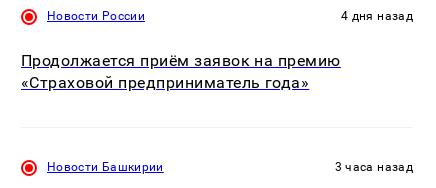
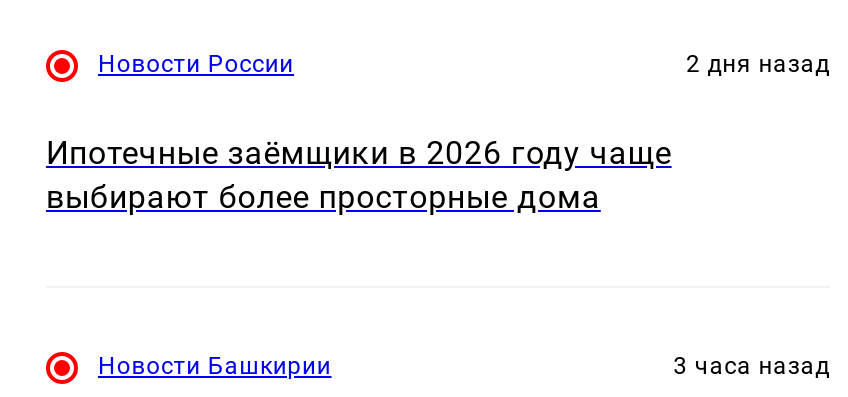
[341,9,413,23] 4 дня назад -> [686,50,830,78] 2 дня назад
[21,51,341,92] Продолжается приём заявок на премию | «Страховой предприниматель года» -> [46,134,672,216] Ипотечные заёмщики в 2026 году чаще | выбирают более просторные дома

